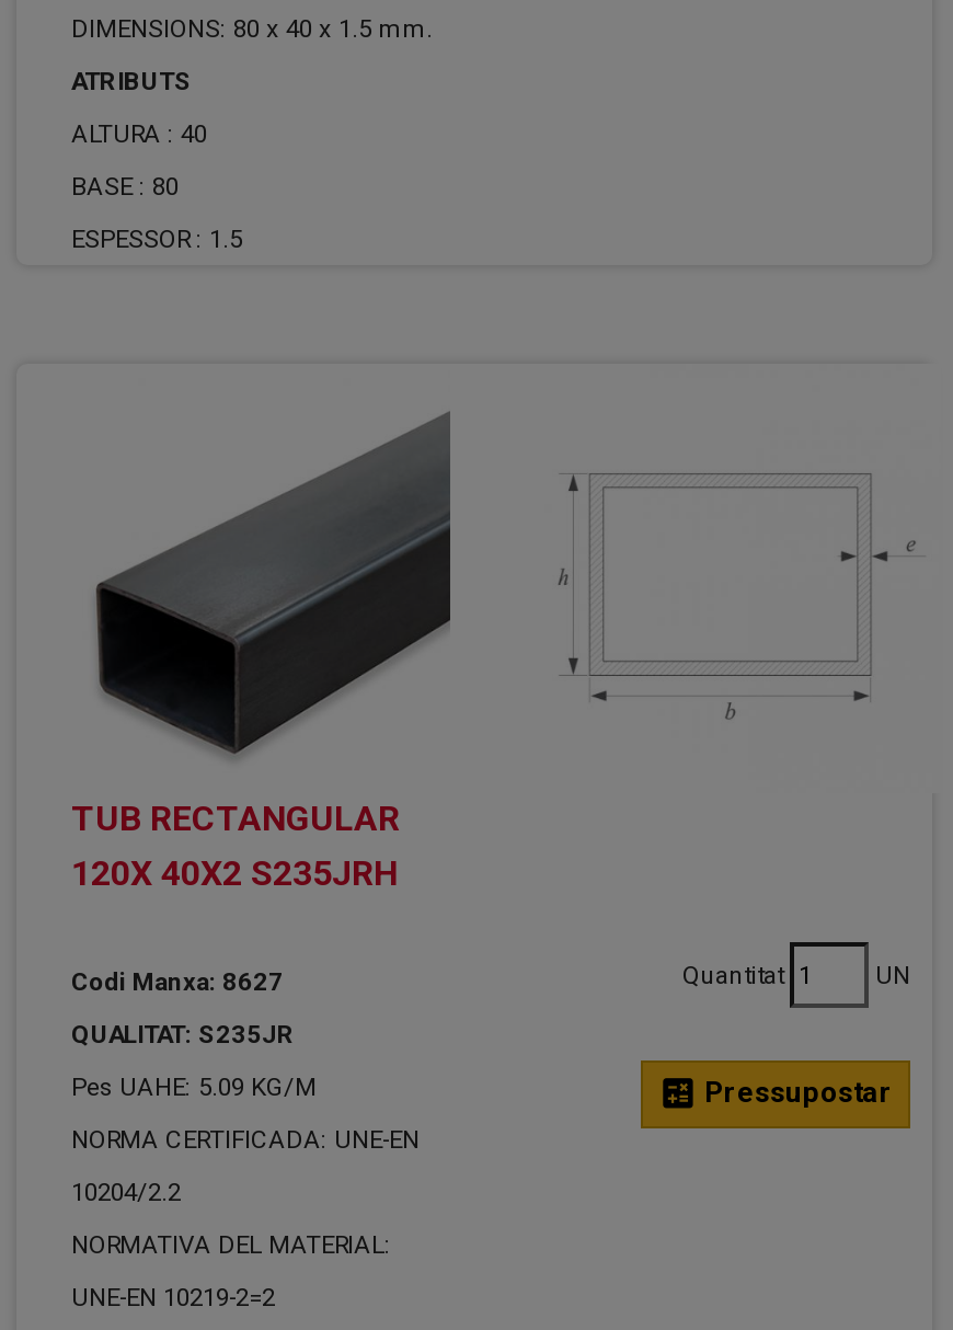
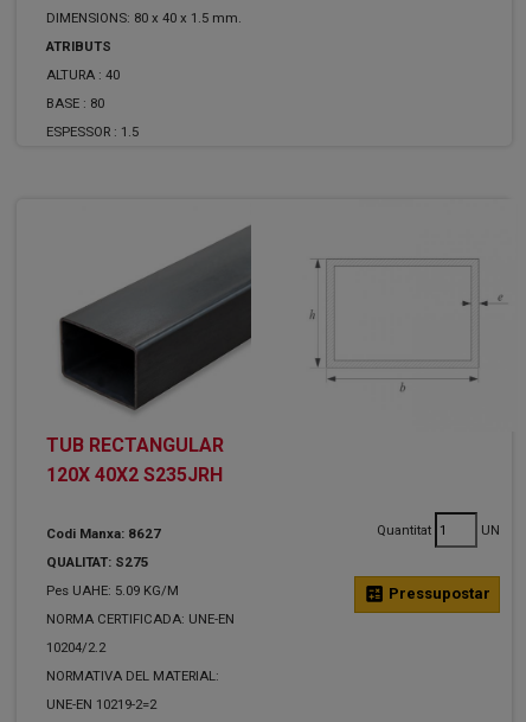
[71,1019,295,1049] QUALITAT: S235JR -> [46,554,149,570] QUALITAT: S275

